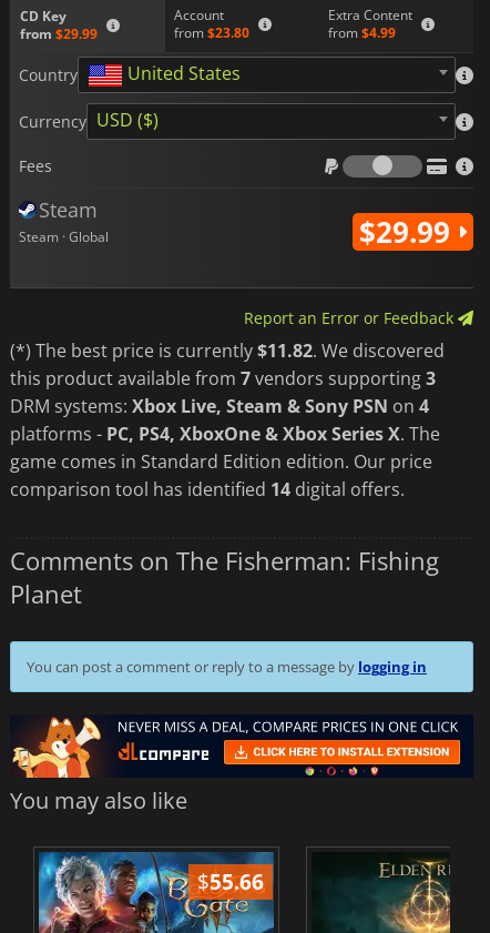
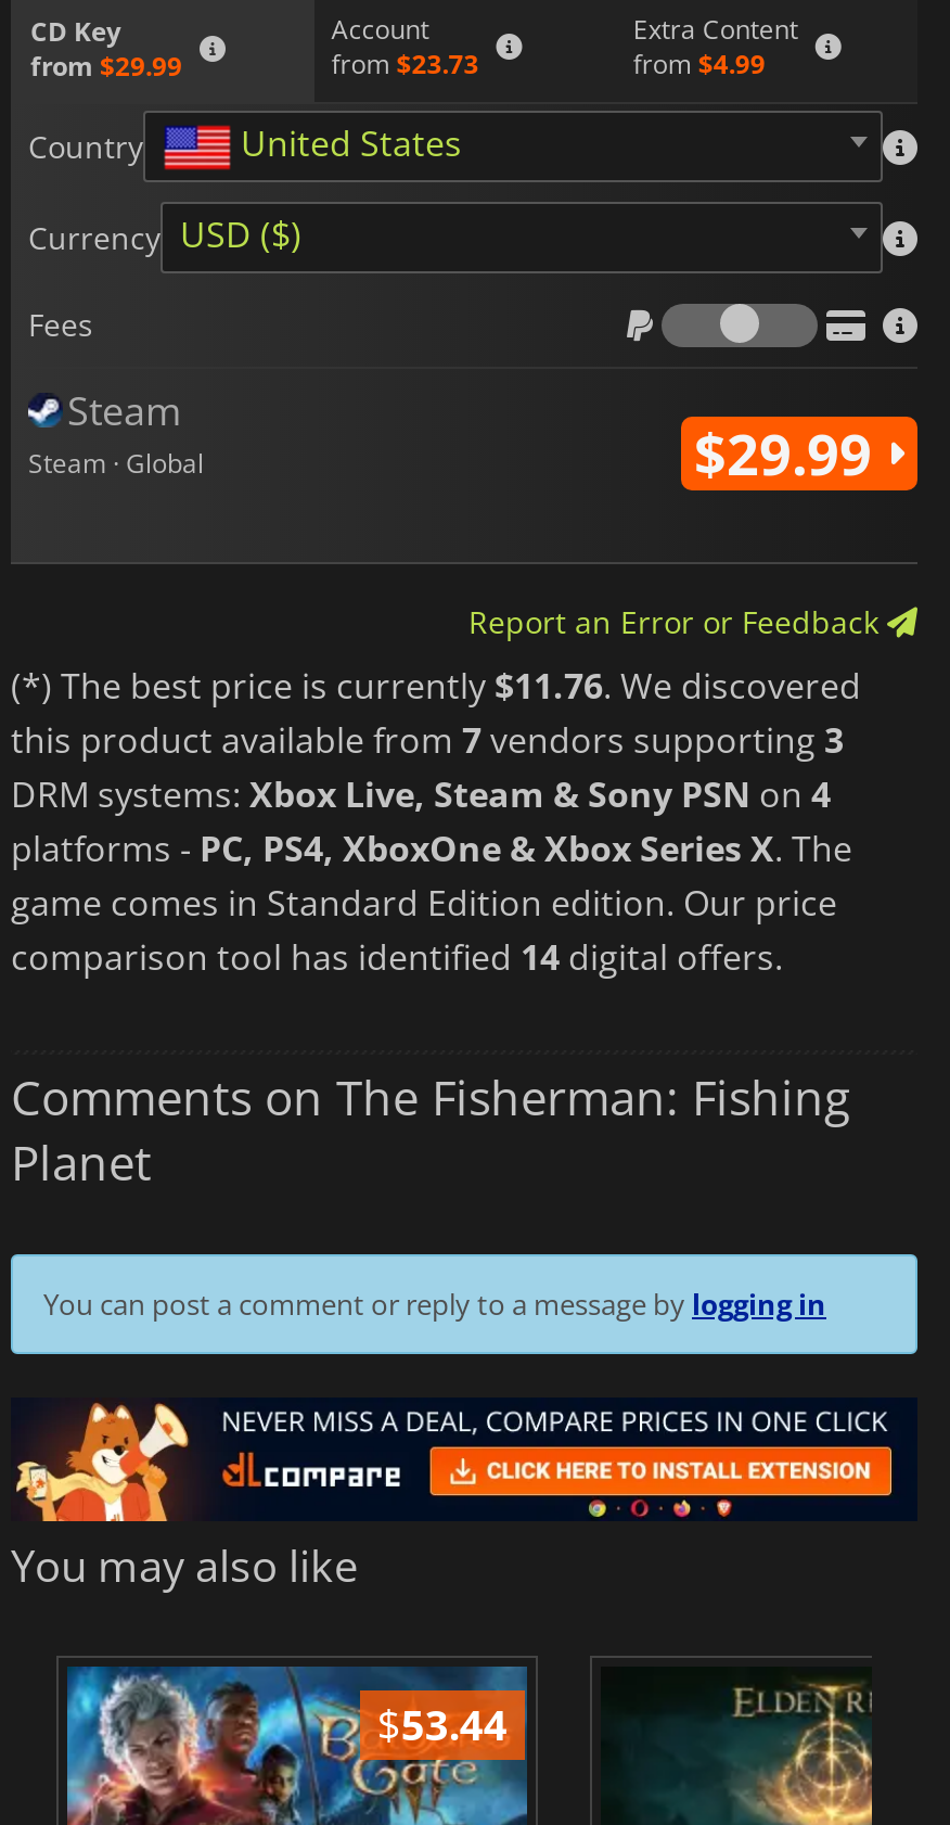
[174,23,249,42] from $23.80 -> [331,46,479,83] from $23.73
[10,338,445,362] (*) The best price is currently $11.82. We discovered -> [11,661,861,709] (*) The best price is currently $11.76. We discovered
[197,867,264,897] $55.66 -> [377,1695,507,1754] $53.44

